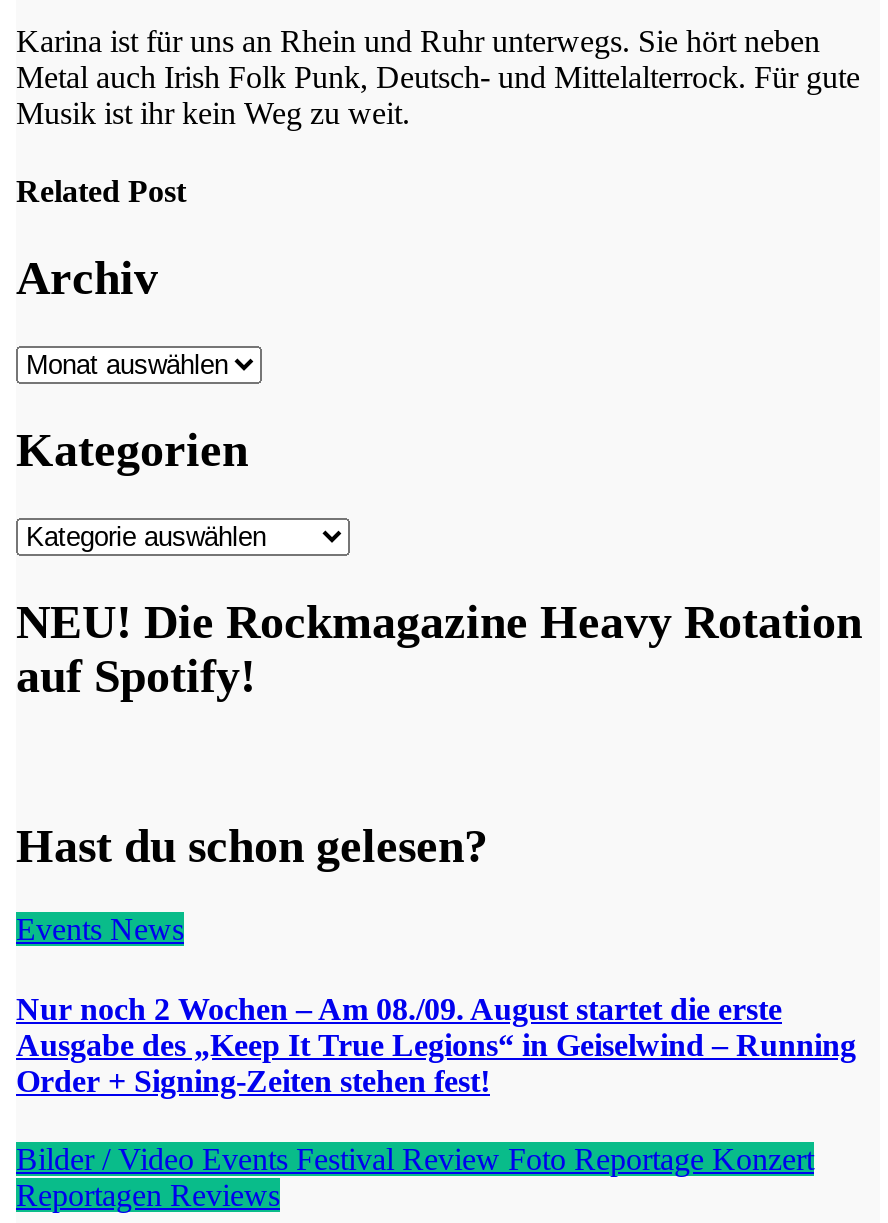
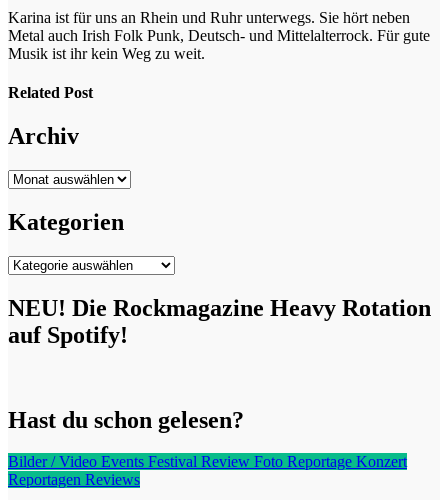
[16,913,856,1097] Events News | Nur noch 2 Wochen – Am 08./09. August startet die erste | Ausgabe des „Keep It True Legions“ in Geiselwind – Running | Order + Signing-Zeiten stehen fest! -> none

